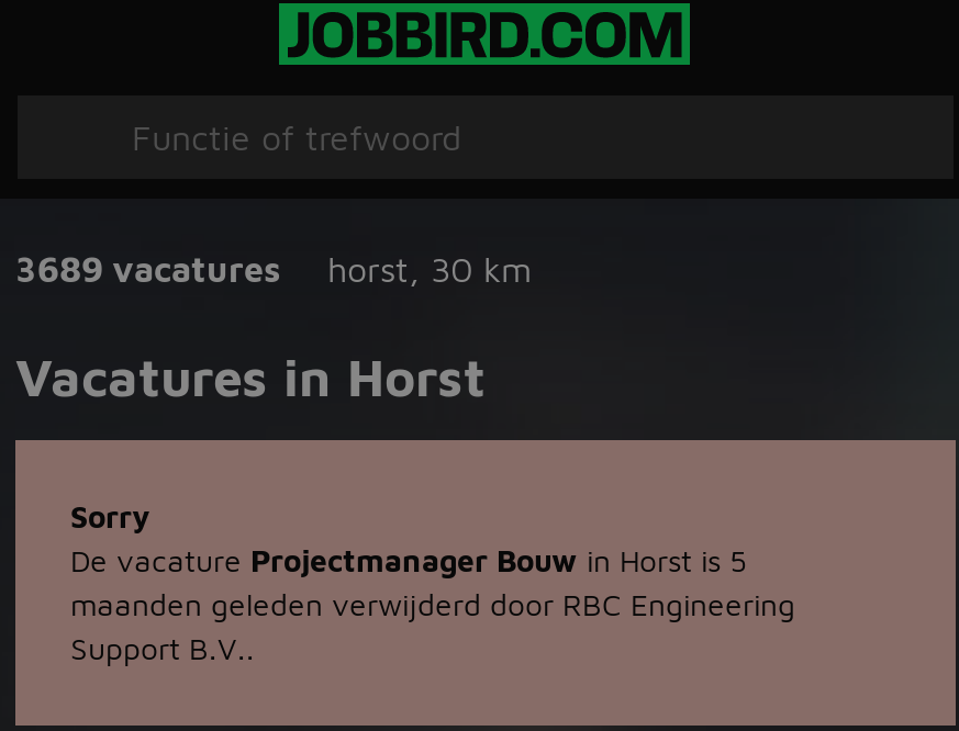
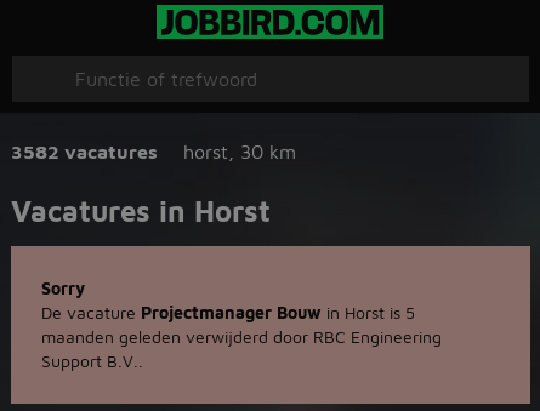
[15,249,532,289] 3689 vacatures horst, 30 km -> [11,141,296,162] 3582 vacatures horst, 30 km

